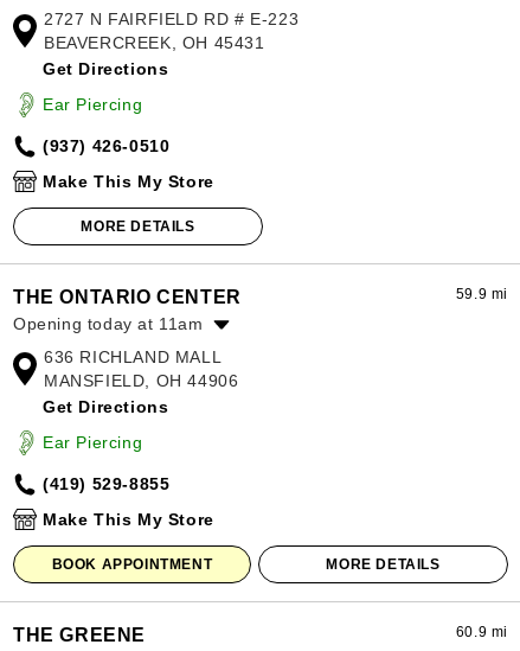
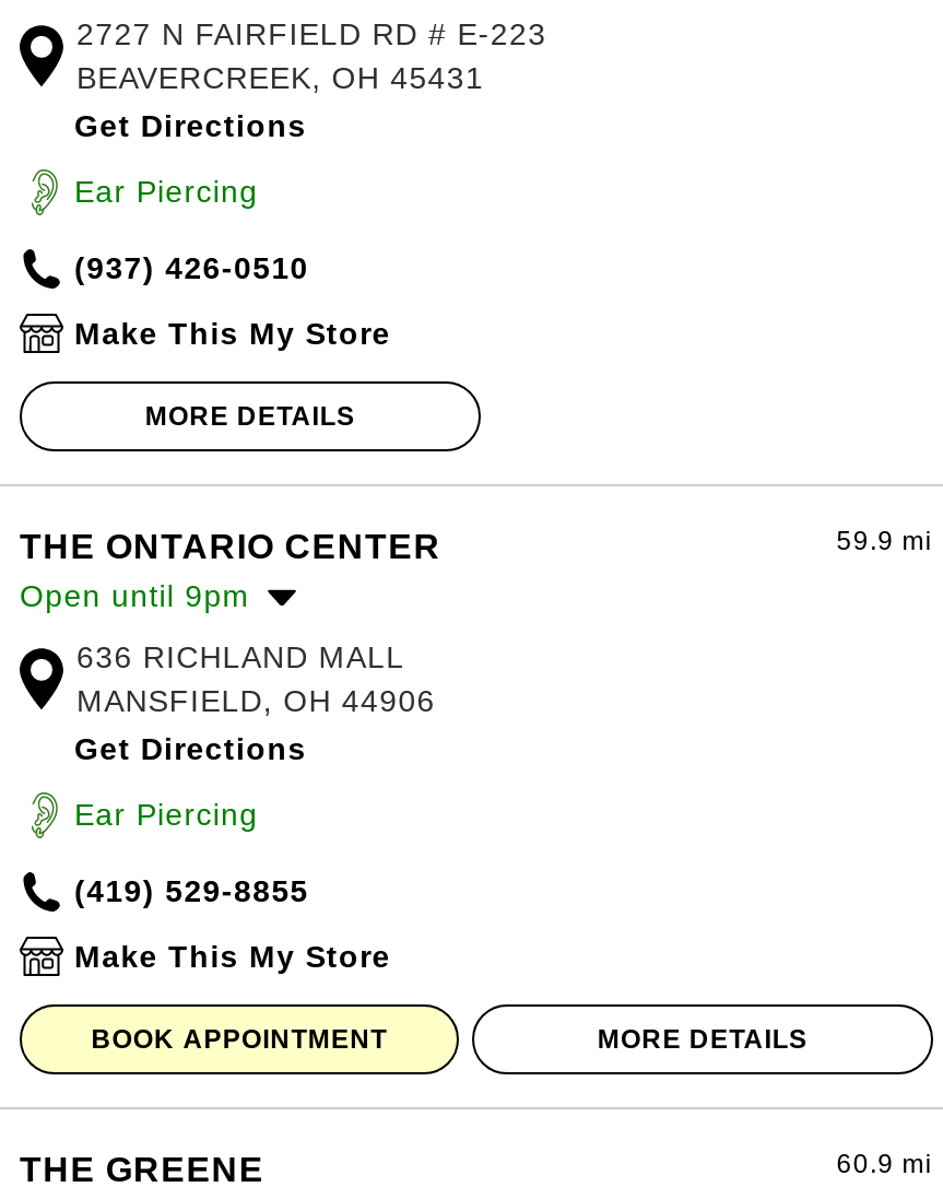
[13,315,203,334] Opening today at 11am -> [20,579,250,614] Open until 9pm

